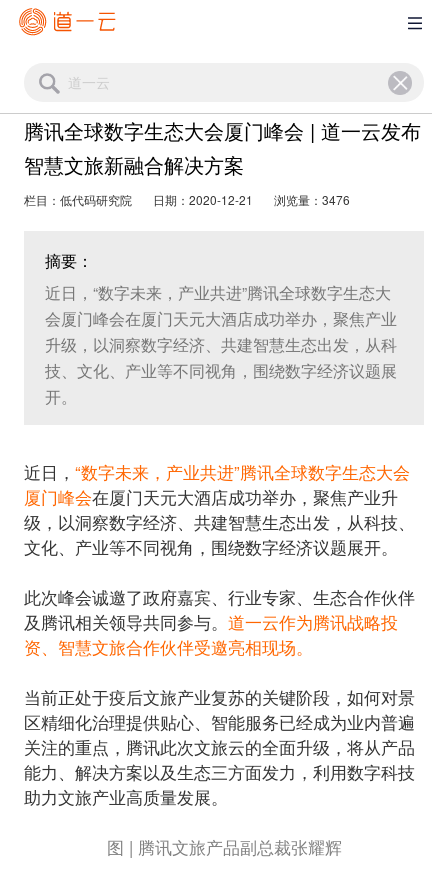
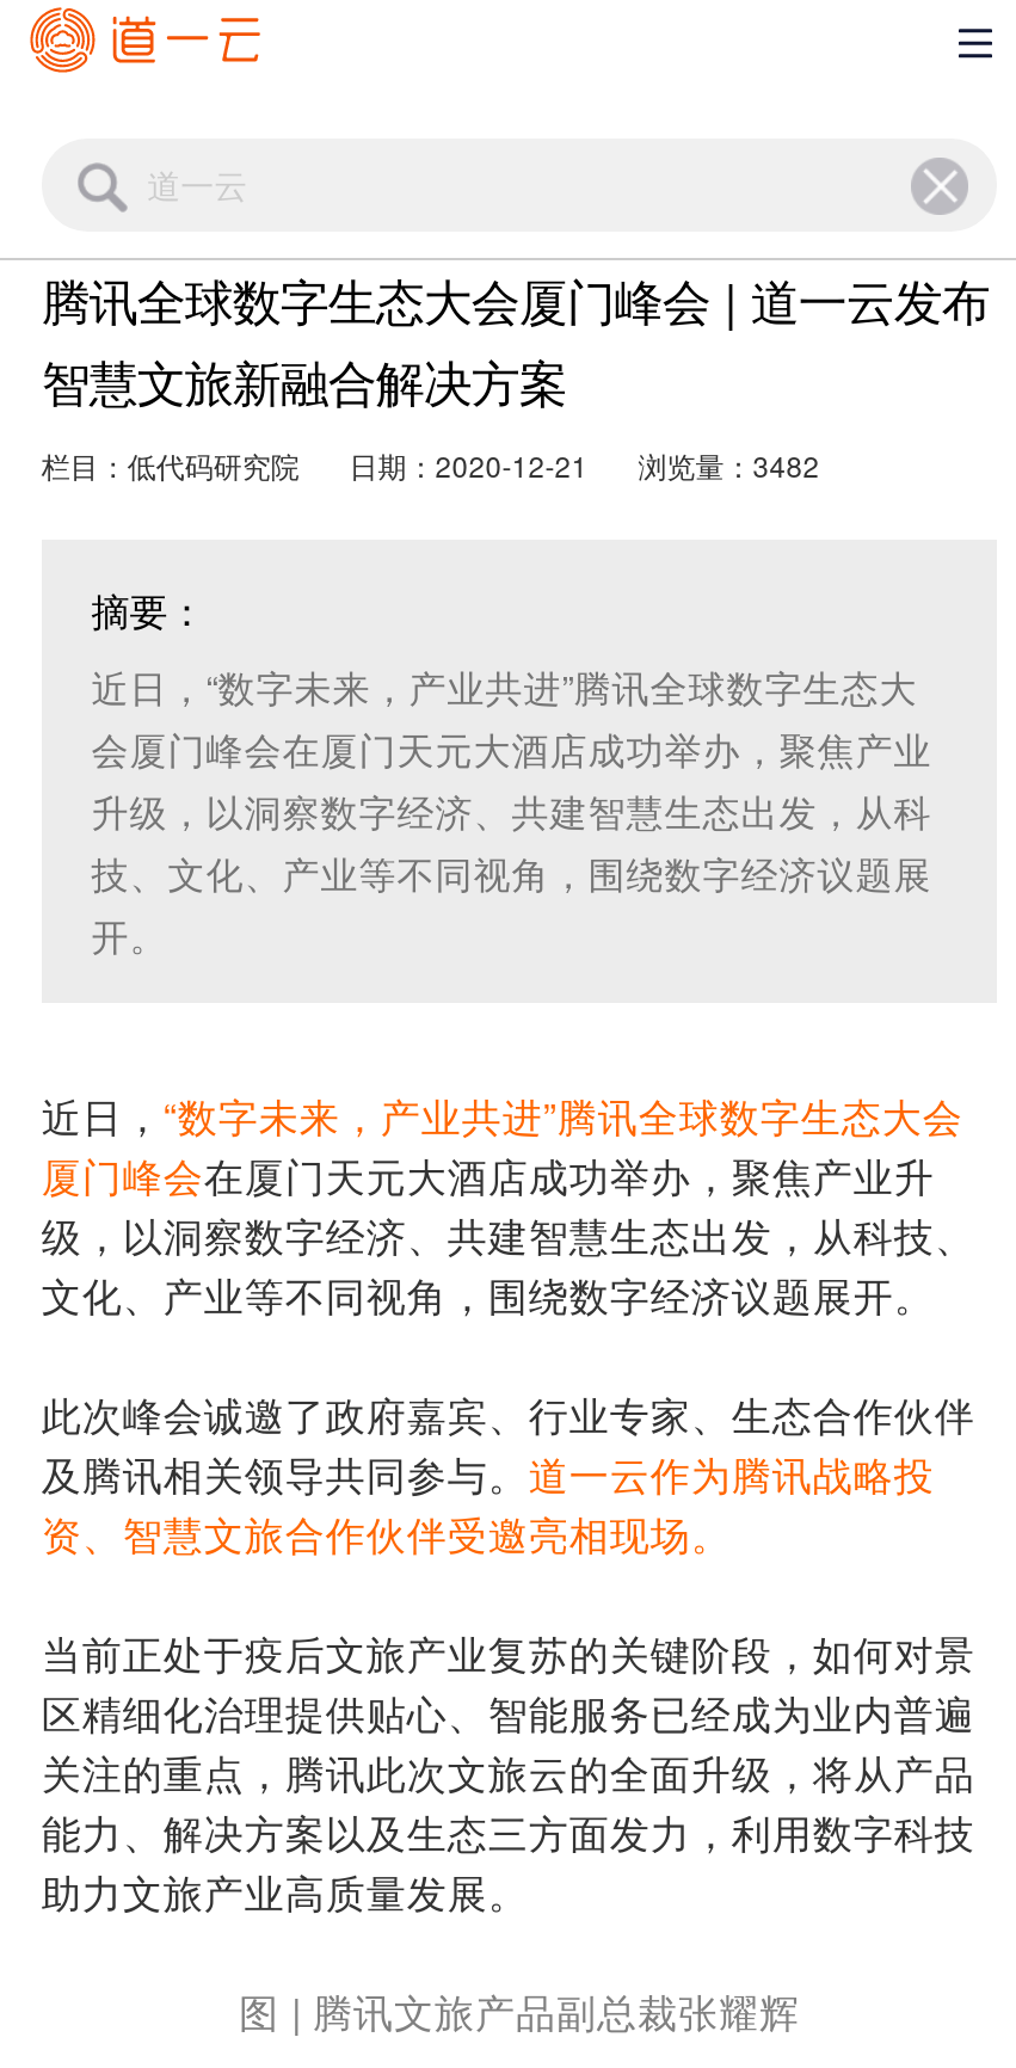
[24,191,350,208] 栏目：低代码研究院 日期：2020-12-21 浏览量：3476 -> [42,444,819,485] 栏目：低代码研究院 日期：2020-12-21 浏览量：3482

